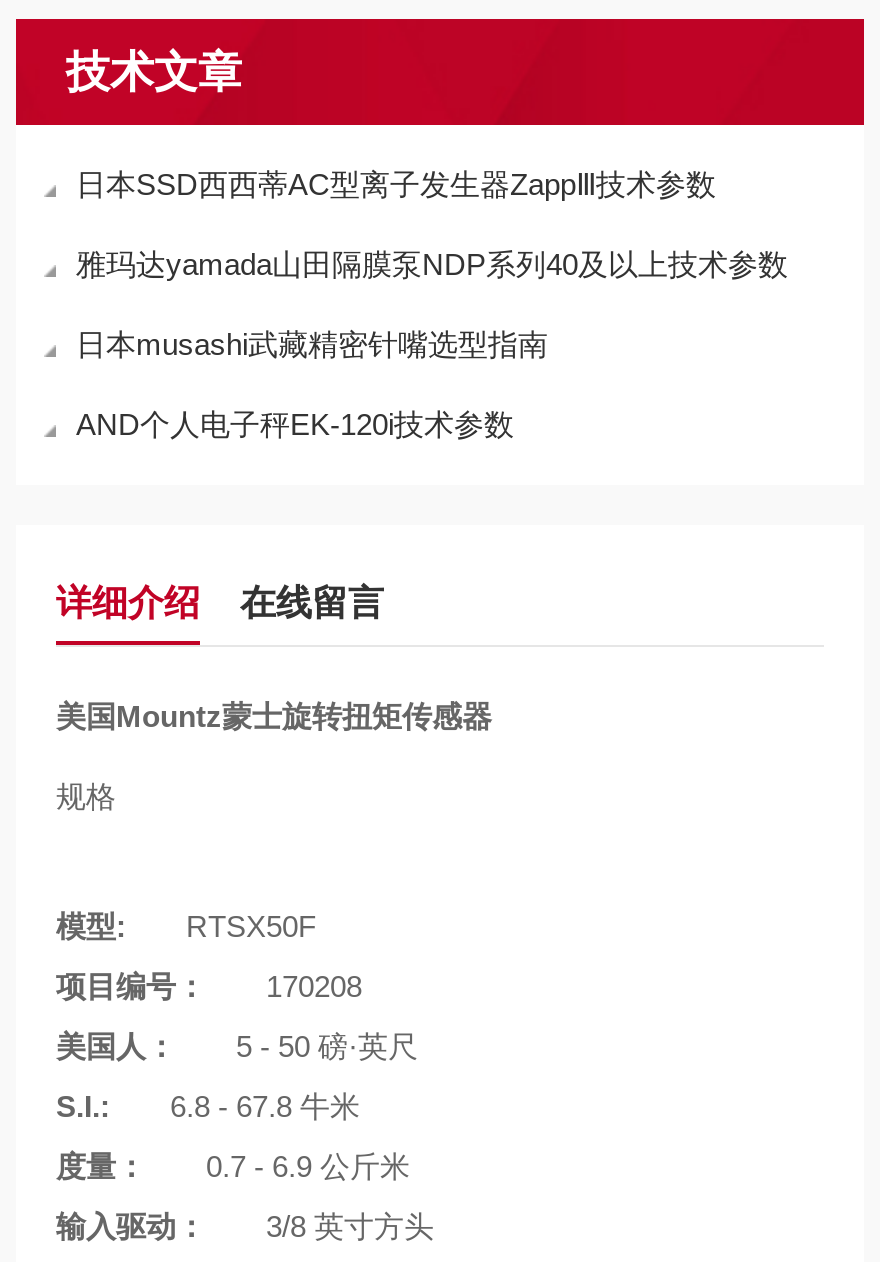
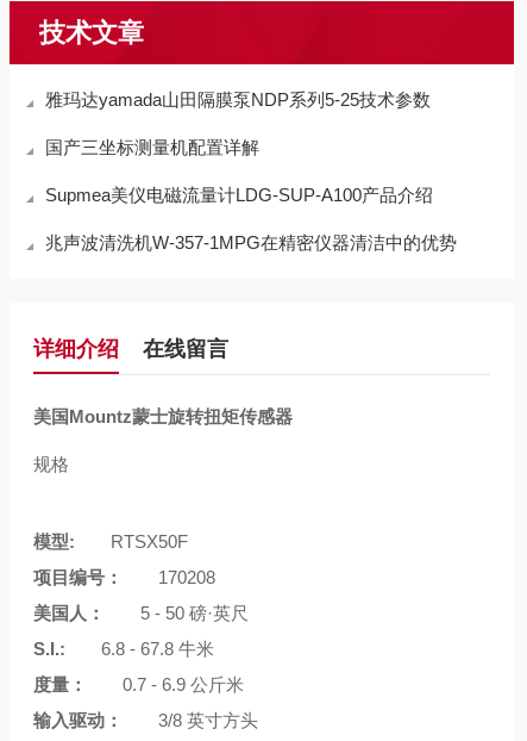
[76,167,716,201] 日本SSD西西蒂AC型离子发生器ZappⅢ技术参数 -> [45,89,431,110] 雅玛达yamada山田隔膜泵NDP系列5-25技术参数
[76,247,788,281] 雅玛达yamada山田隔膜泵NDP系列40及以上技术参数 -> [45,137,259,157] 国产三坐标测量机配置详解
[76,327,548,361] 日本musashi武藏精密针嘴选型指南 -> [45,185,433,205] Supmea美仪电磁流量计LDG-SUP-A100产品介绍
[76,407,514,441] AND个人电子秤EK-120i技术参数 -> [45,232,457,253] 兆声波清洗机W-357-1MPG在精密仪器清洁中的优势

